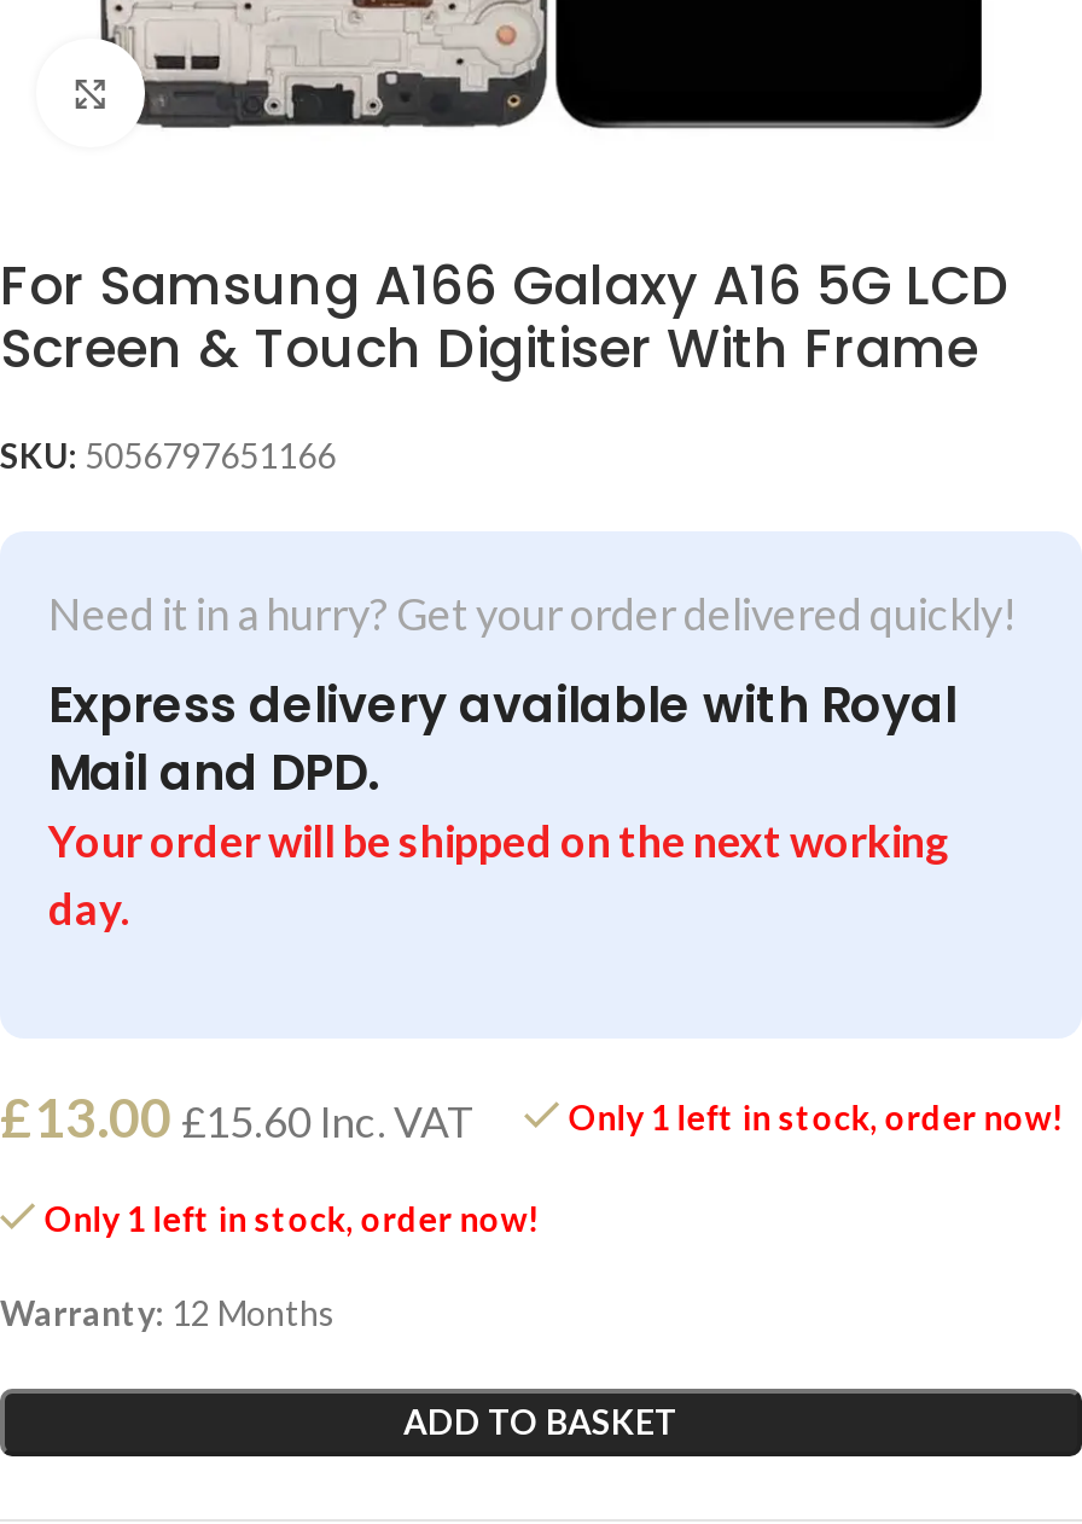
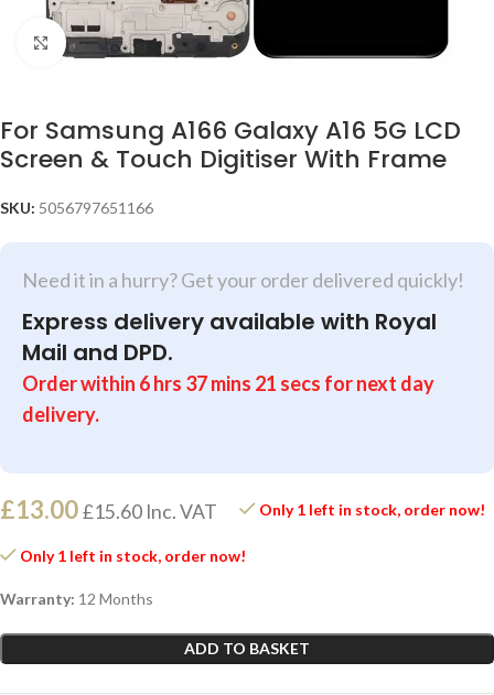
[48,814,952,935] Your order will be shipped on the next working | day. -> [22,371,434,426] Order within 6 hrs 37 mins 21 secs for next day | delivery.

